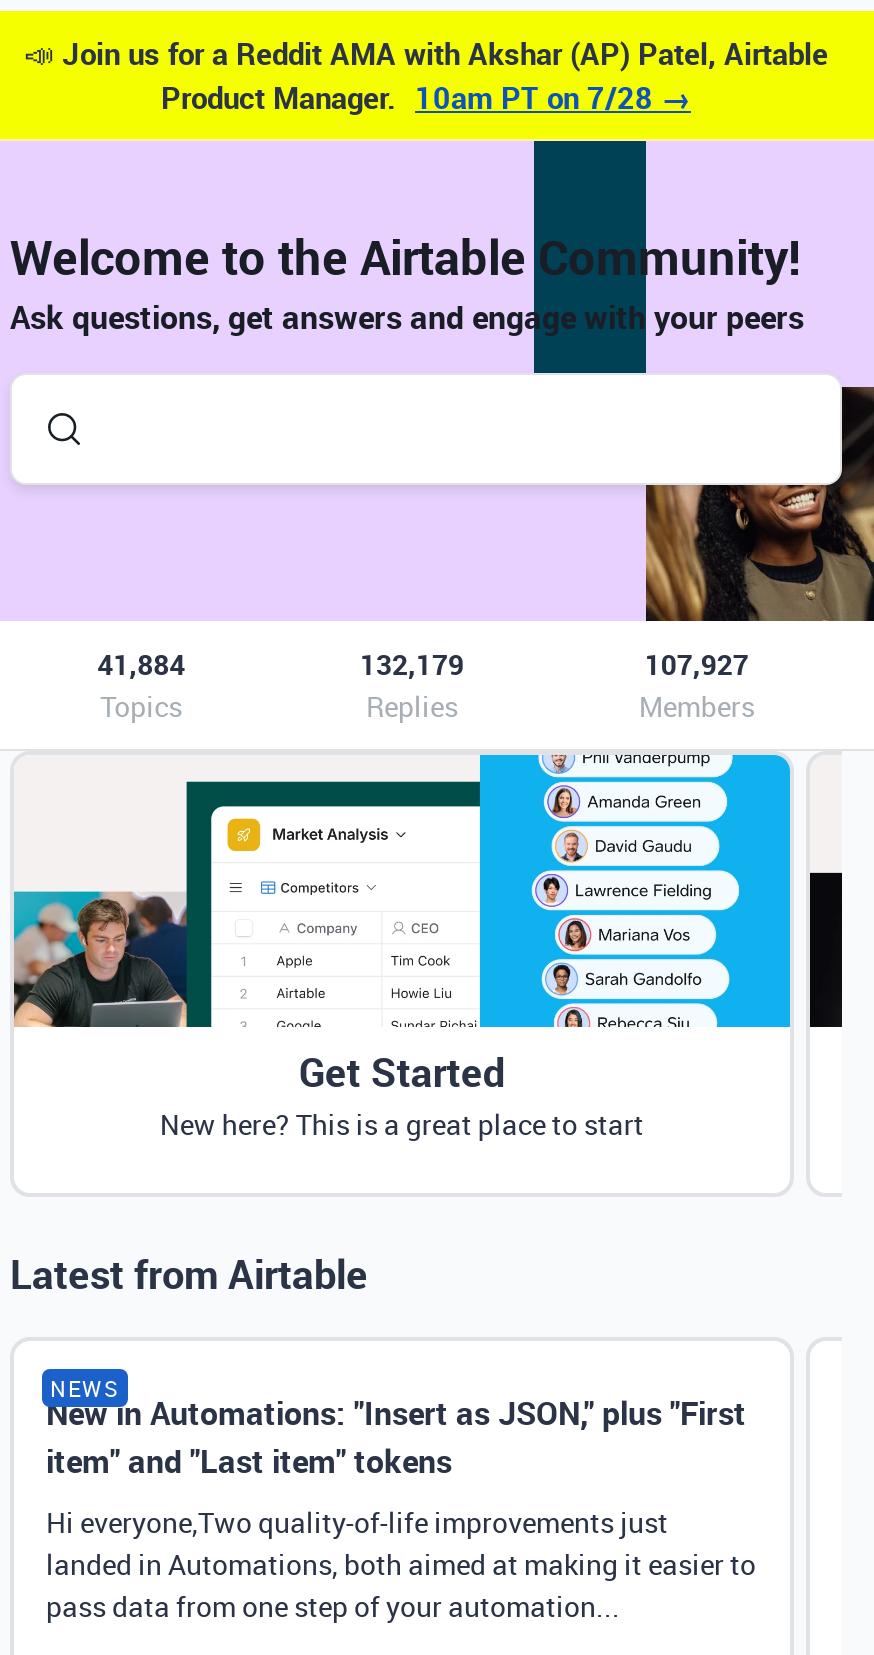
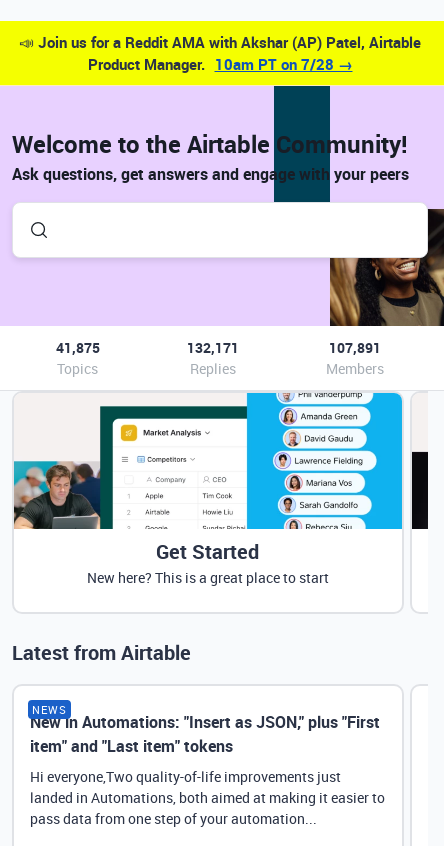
[97,645,185,683] 41,884 -> [56,338,100,357] 41,875
[360,645,464,683] 132,179 -> [187,338,239,357] 132,171
[645,645,749,683] 107,927 -> [329,338,381,357] 107,891

